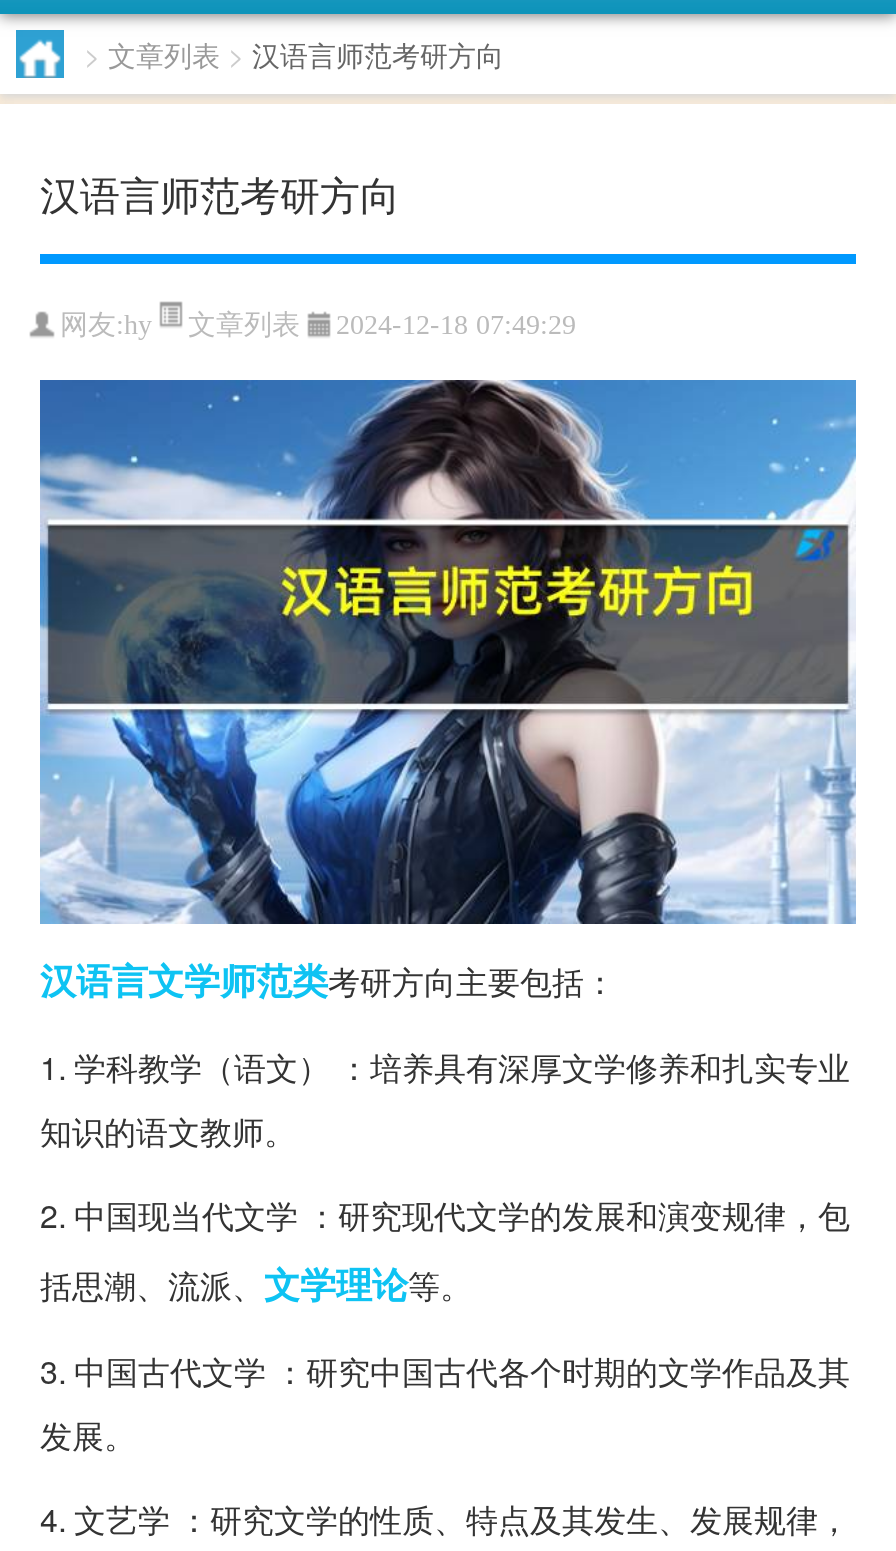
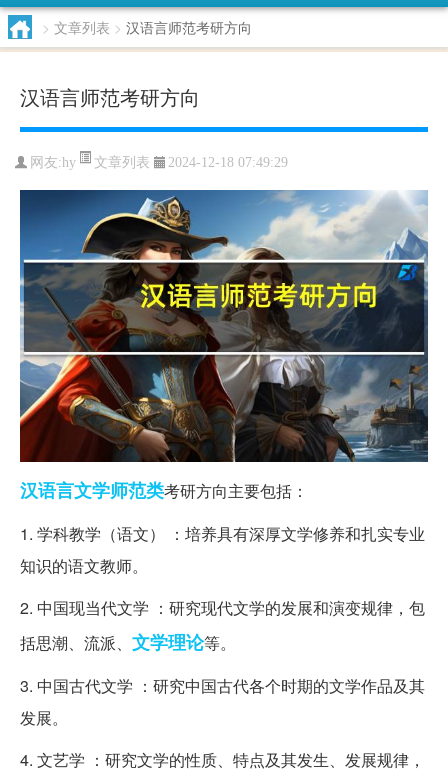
[38,378,856,926] [image] -> [19,189,429,463] [image]

